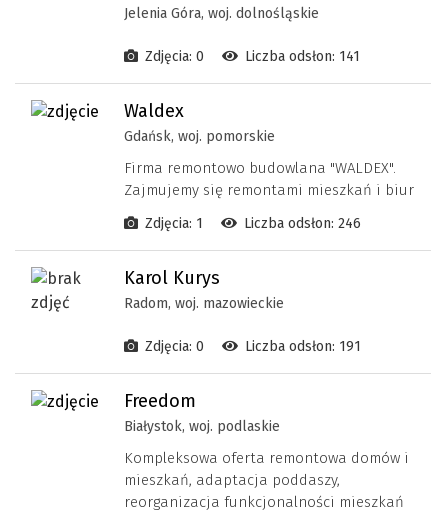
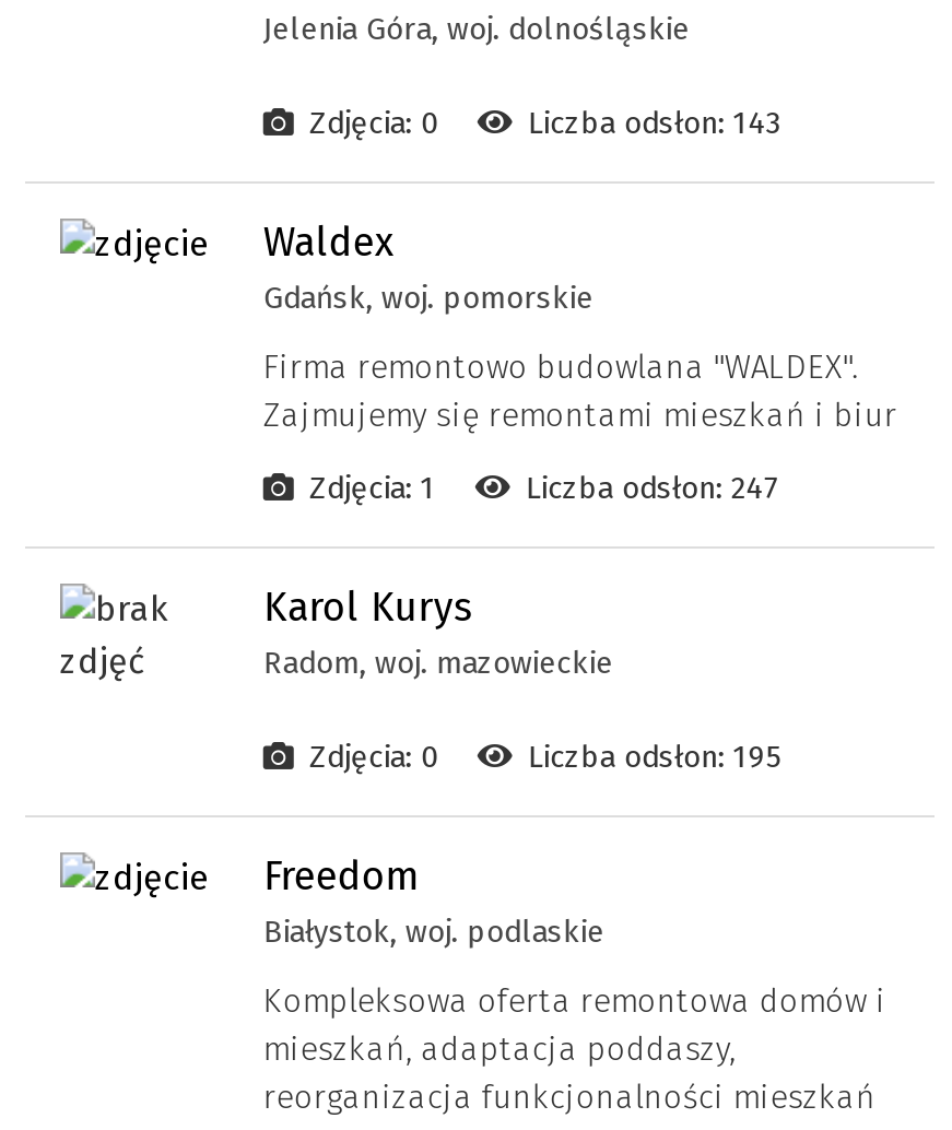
[241,48,360,65] Liczba odsłon: 141 -> [519,105,781,142] Liczba odsłon: 143
[240,215,361,232] Liczba odsłon: 246 -> [517,470,779,507] Liczba odsłon: 247
[241,338,361,355] Liczba odsłon: 191 -> [519,739,781,776] Liczba odsłon: 195

